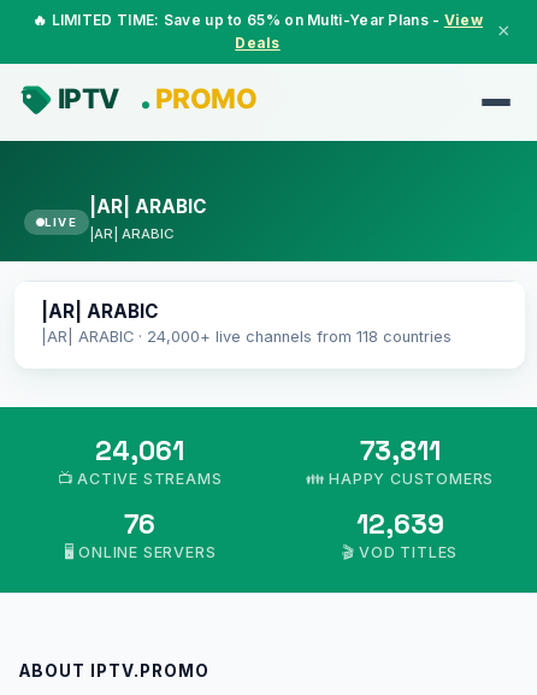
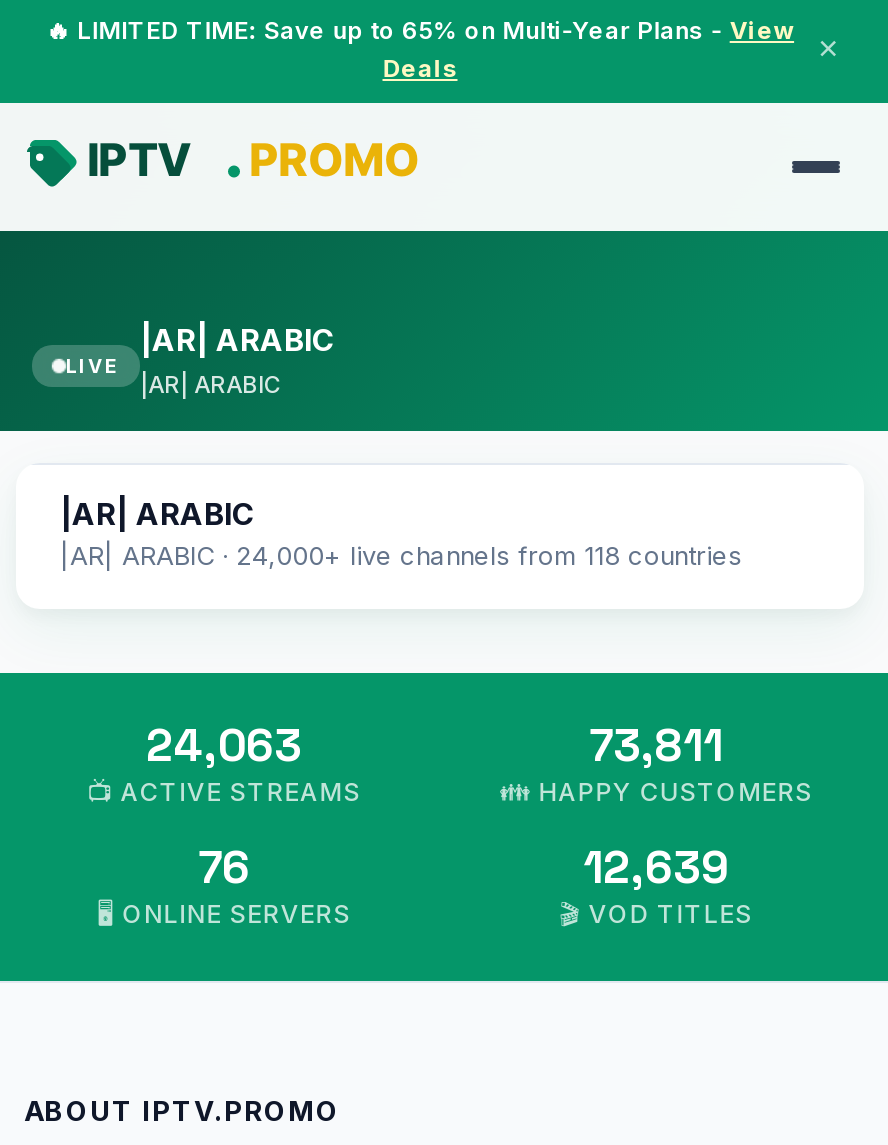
[95,434,184,469] 24,061 -> [146,717,302,775] 24,063

